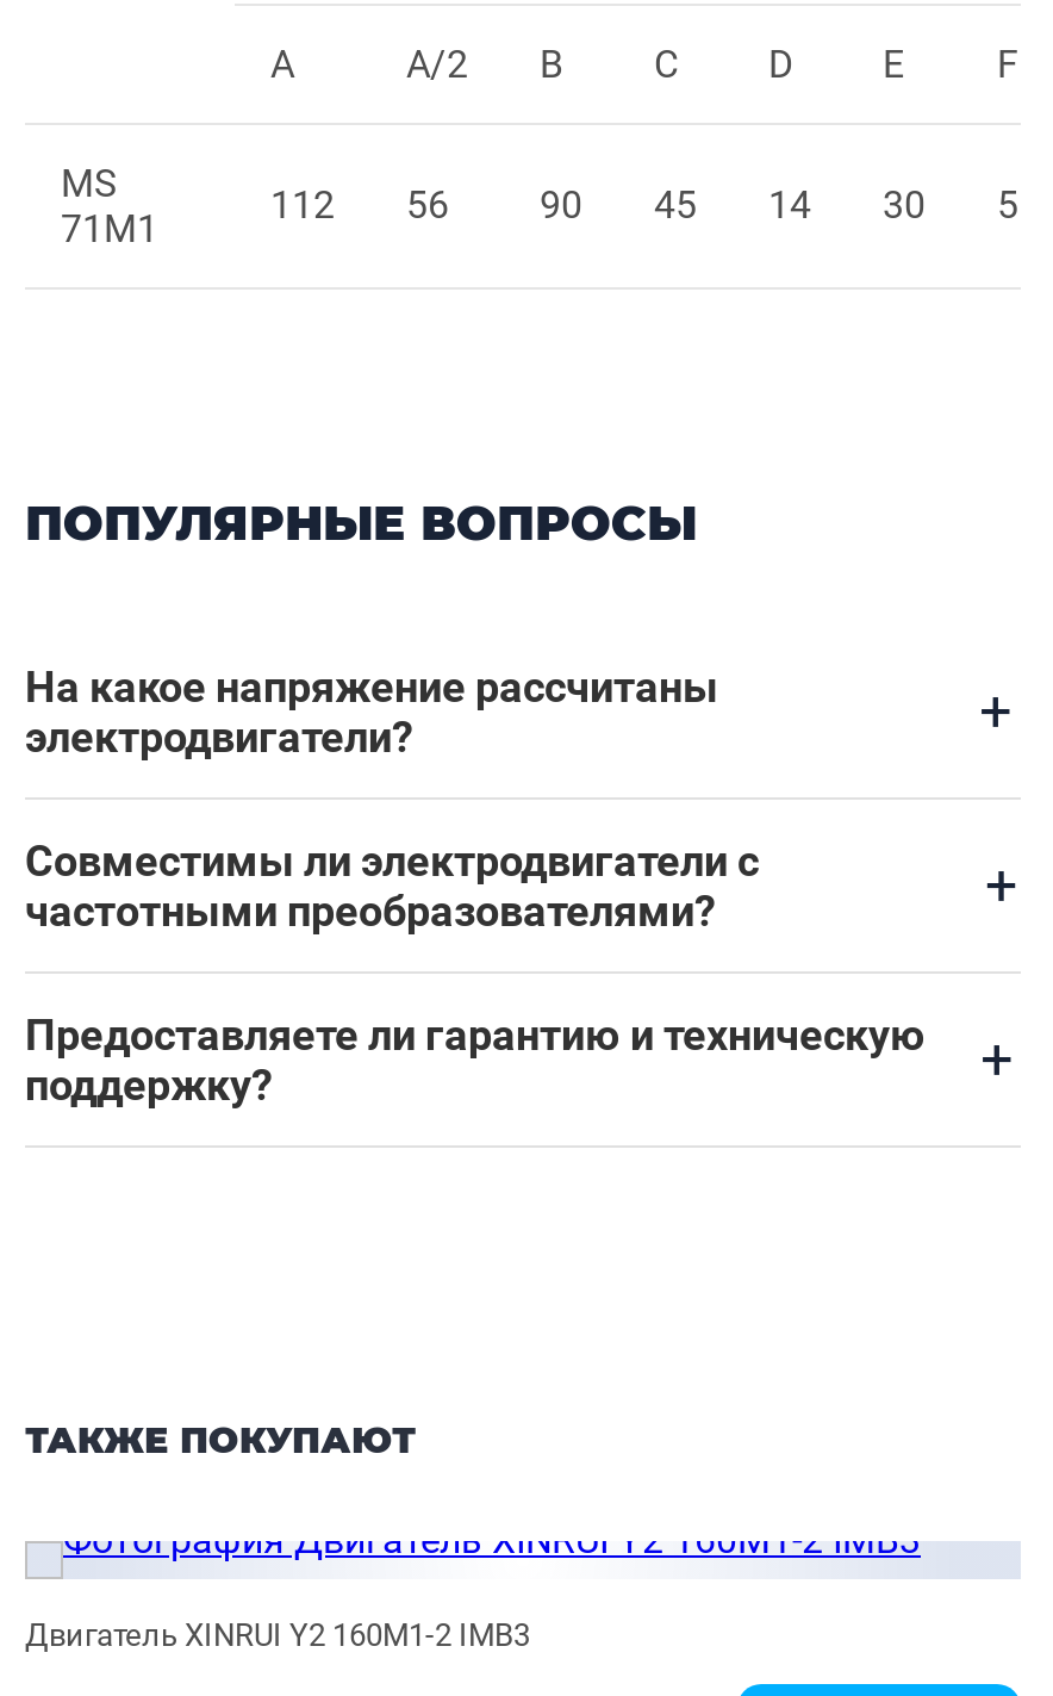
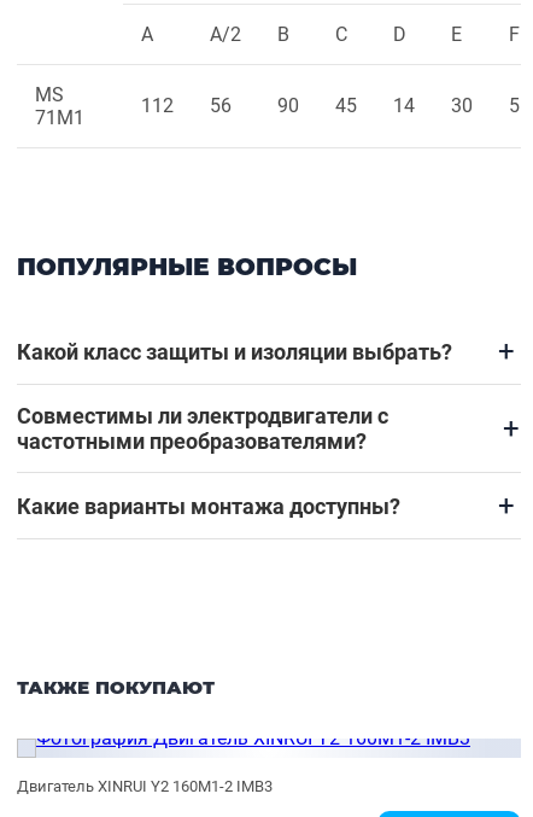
[25,662,718,762] На какое напряжение рассчитаны | электродвигатели? -> [17,339,452,364] Какой класс защиты и изоляции выбрать?
[25,1010,926,1110] Предоставляете ли гарантию и техническую | поддержку? -> [17,493,400,519] Какие варианты монтажа доступны?

